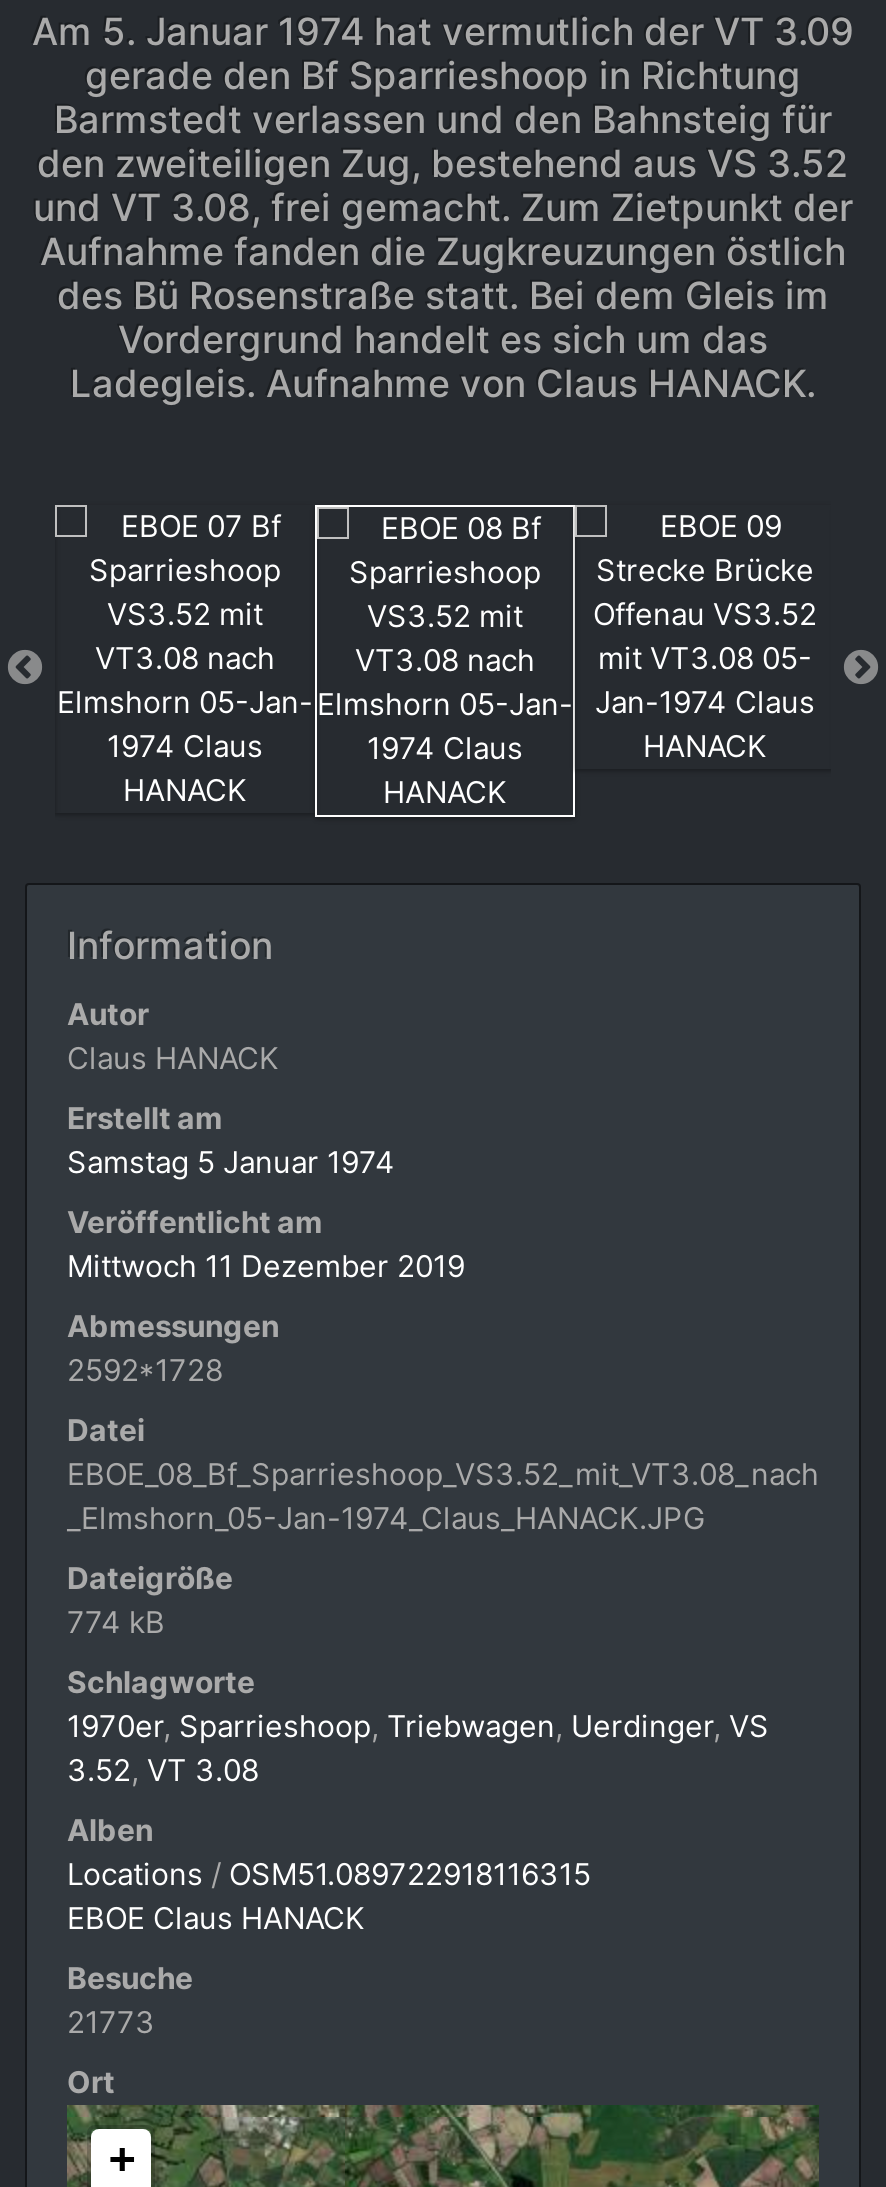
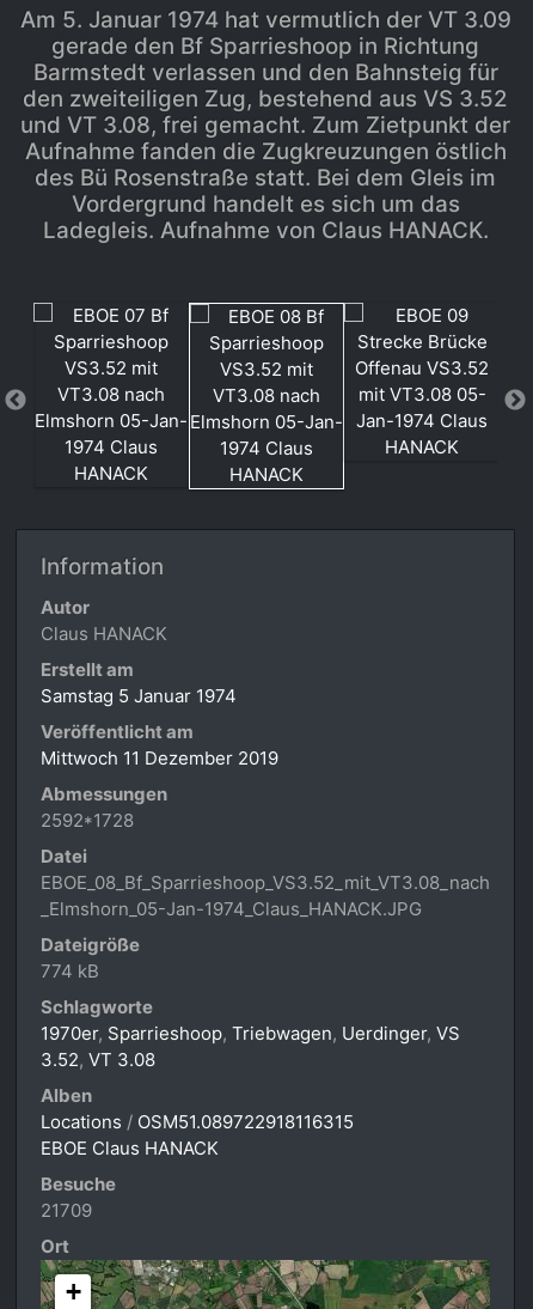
[67,2002,155,2040] 21773 -> [41,1198,92,1221] 21709

